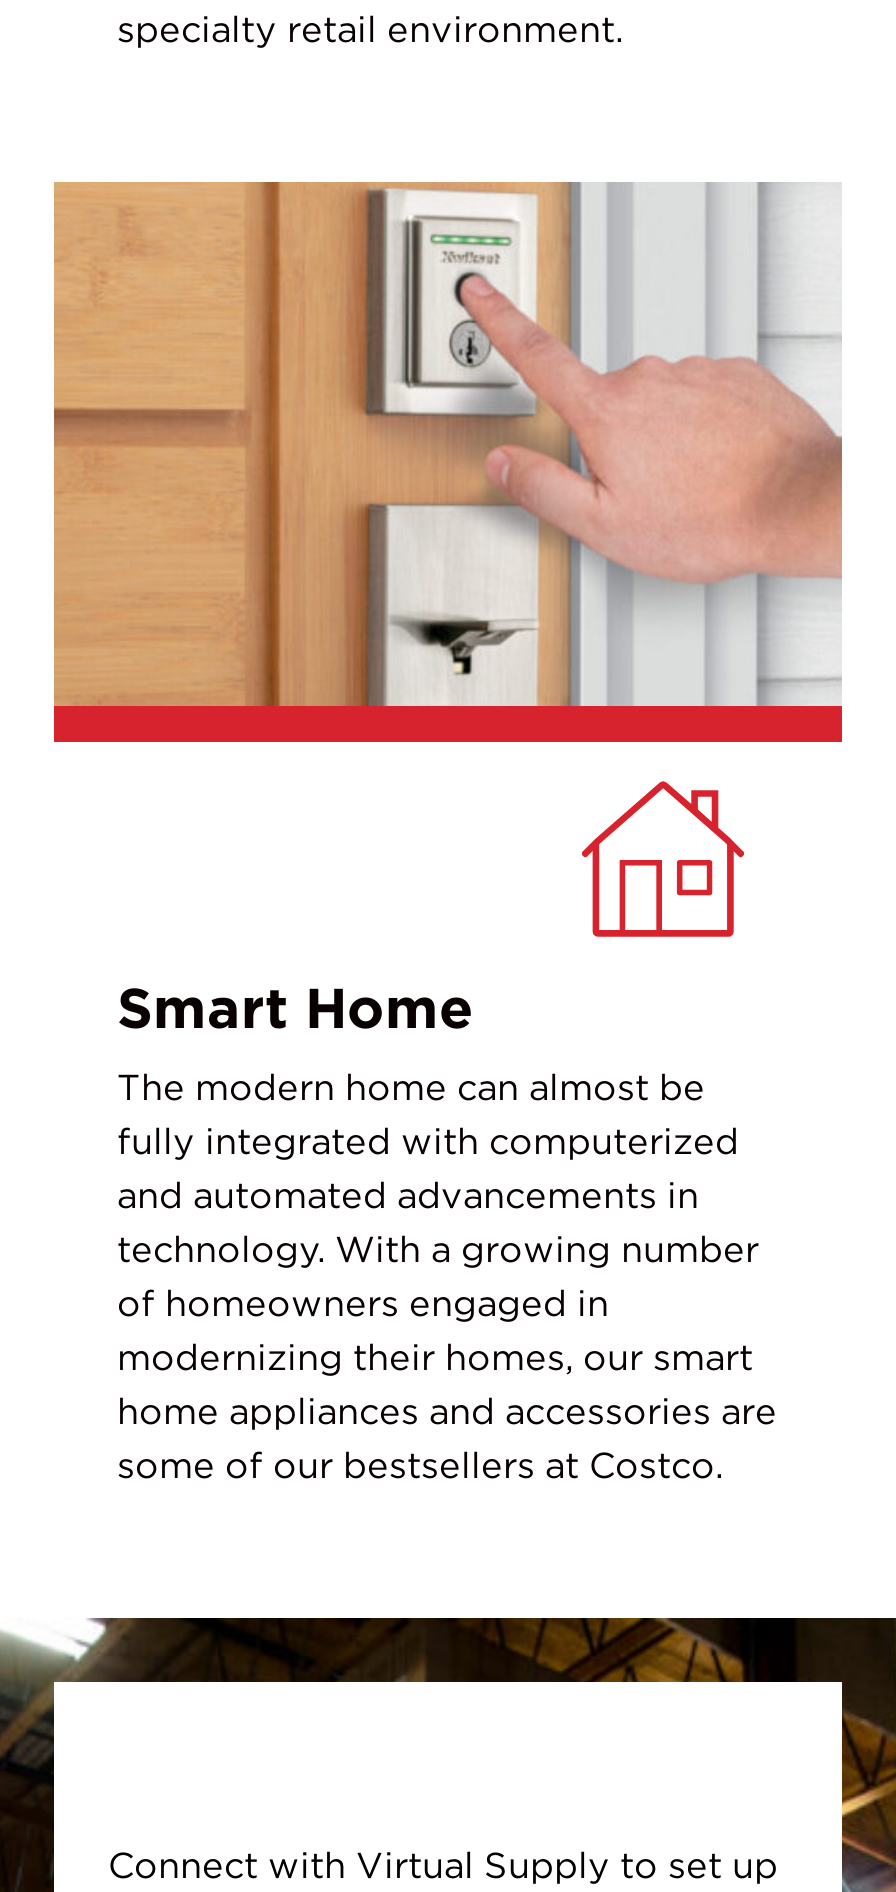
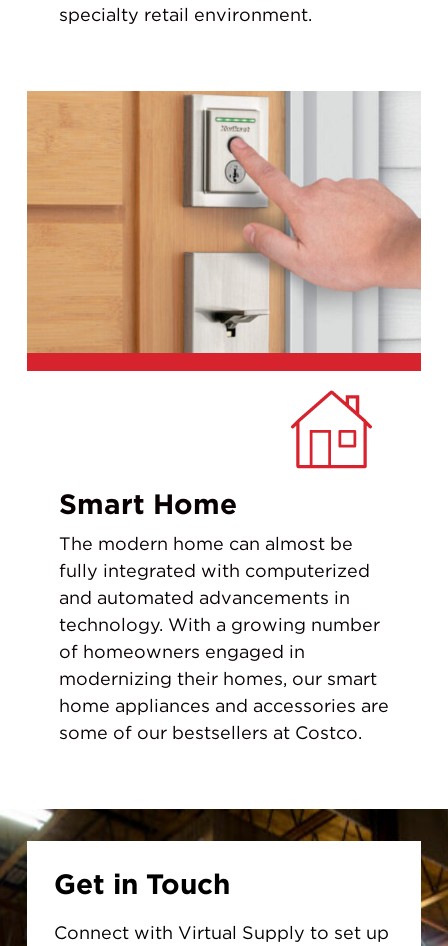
none -> [54,867,230,901] Get in Touch

